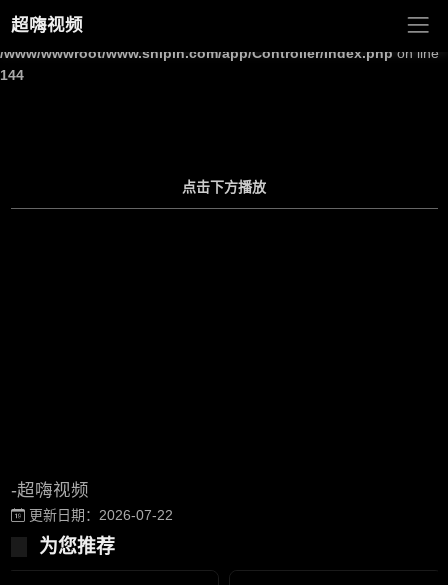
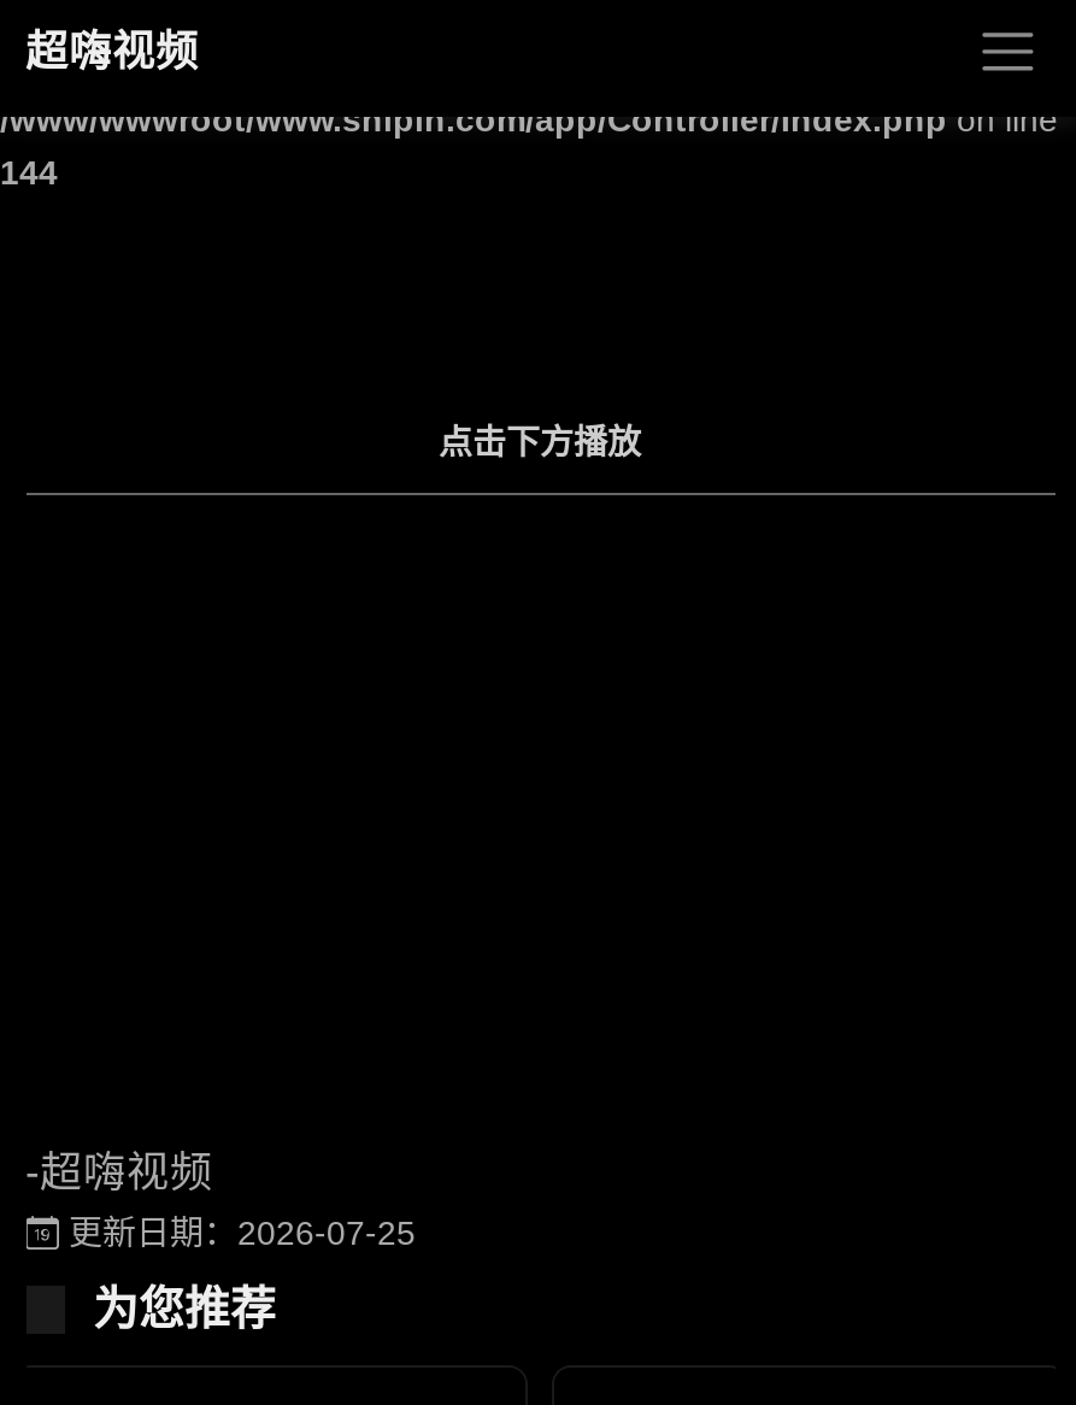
[24,507,172,523] 更新日期：2026-07-22 -> [59,1213,416,1252] 更新日期：2026-07-25

